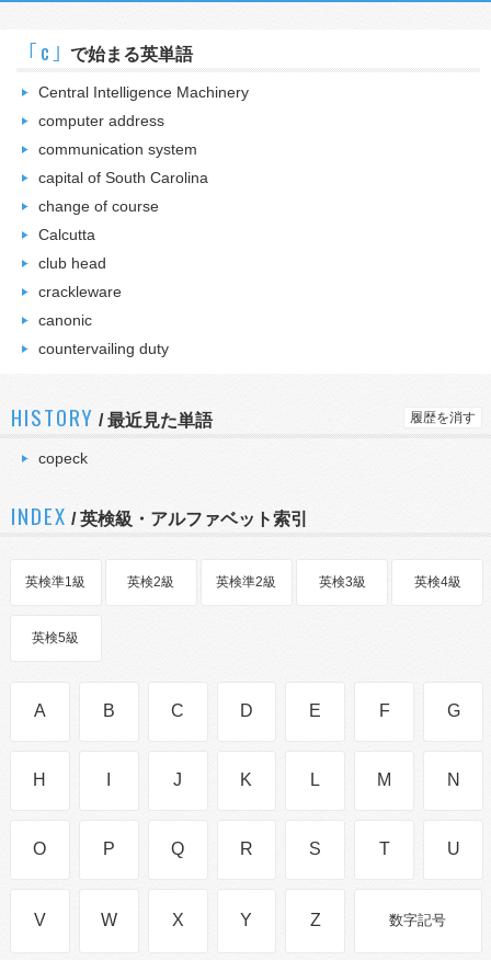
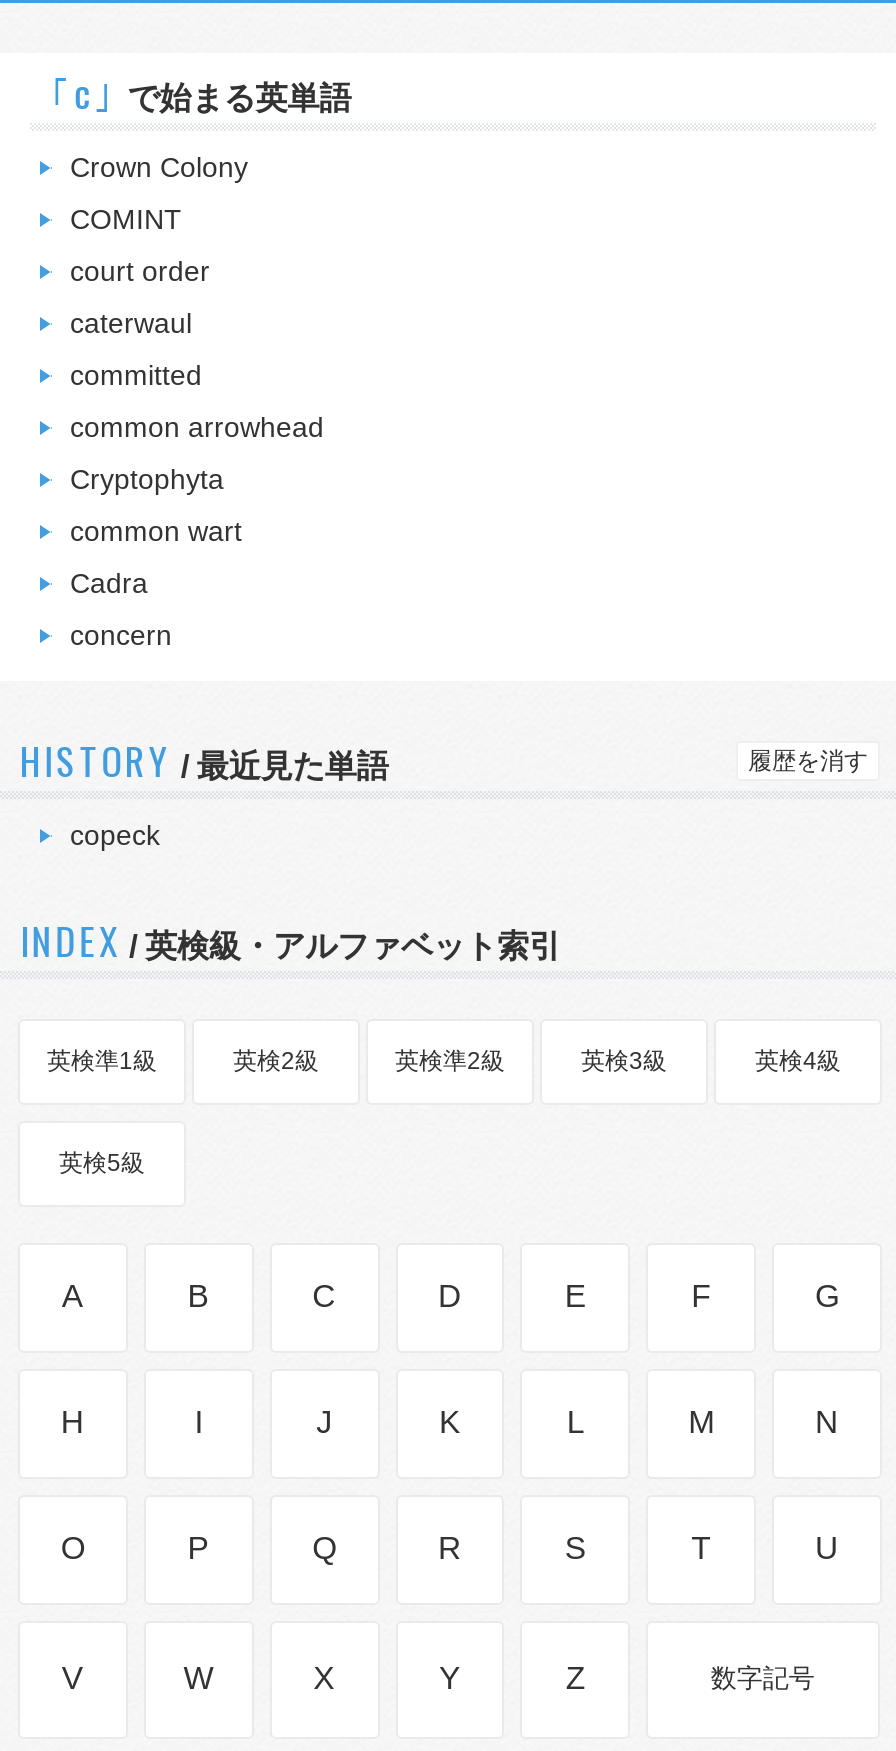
[38,83,249,101] Central Intelligence Machinery -> [70,151,248,183] Crown Colony
[38,112,164,129] computer address -> [70,203,182,235] COMINT
[38,140,197,158] communication system -> [70,255,210,287] court order
[38,169,208,186] capital of South Carolina -> [70,307,192,339] caterwaul
[38,197,159,215] change of course -> [70,359,202,391] committed
[38,226,95,243] Calcutta -> [70,411,324,443] common arrowhead
[38,254,106,272] club head -> [70,463,224,495] Cryptophyta
[38,283,122,300] crackleware -> [70,515,242,547] common wart
[38,311,92,329] canonic -> [70,567,148,599] Cadra
[38,340,169,357] countervailing duty -> [70,619,172,651] concern

